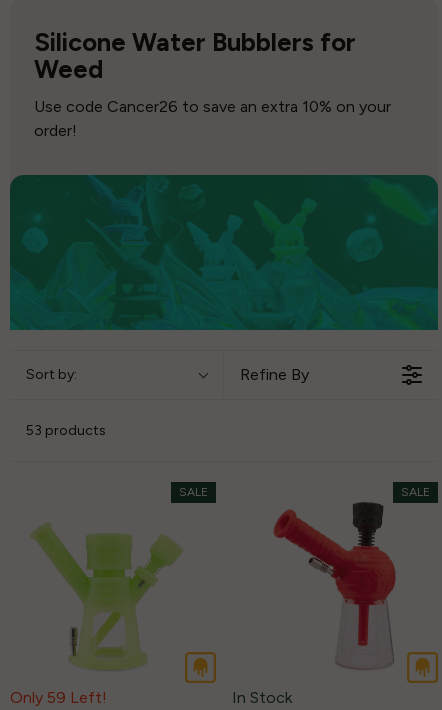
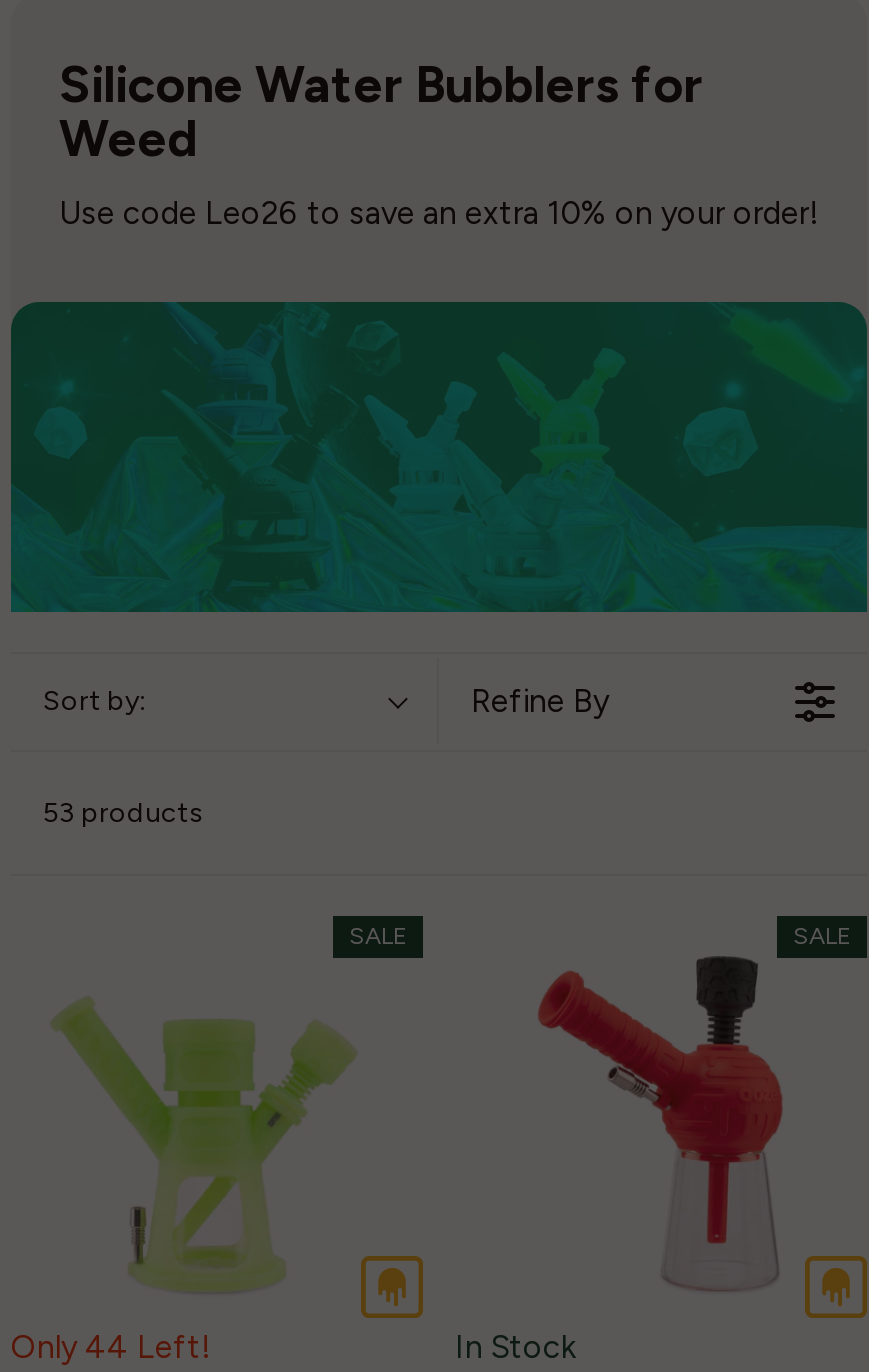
[34,97,391,140] Use code Cancer26 to save an extra 10% on your | order! -> [59,194,819,232] Use code Leo26 to save an extra 10% on your order!
[10,687,107,706] Only 59 Left! -> [11,1327,211,1365] Only 44 Left!

